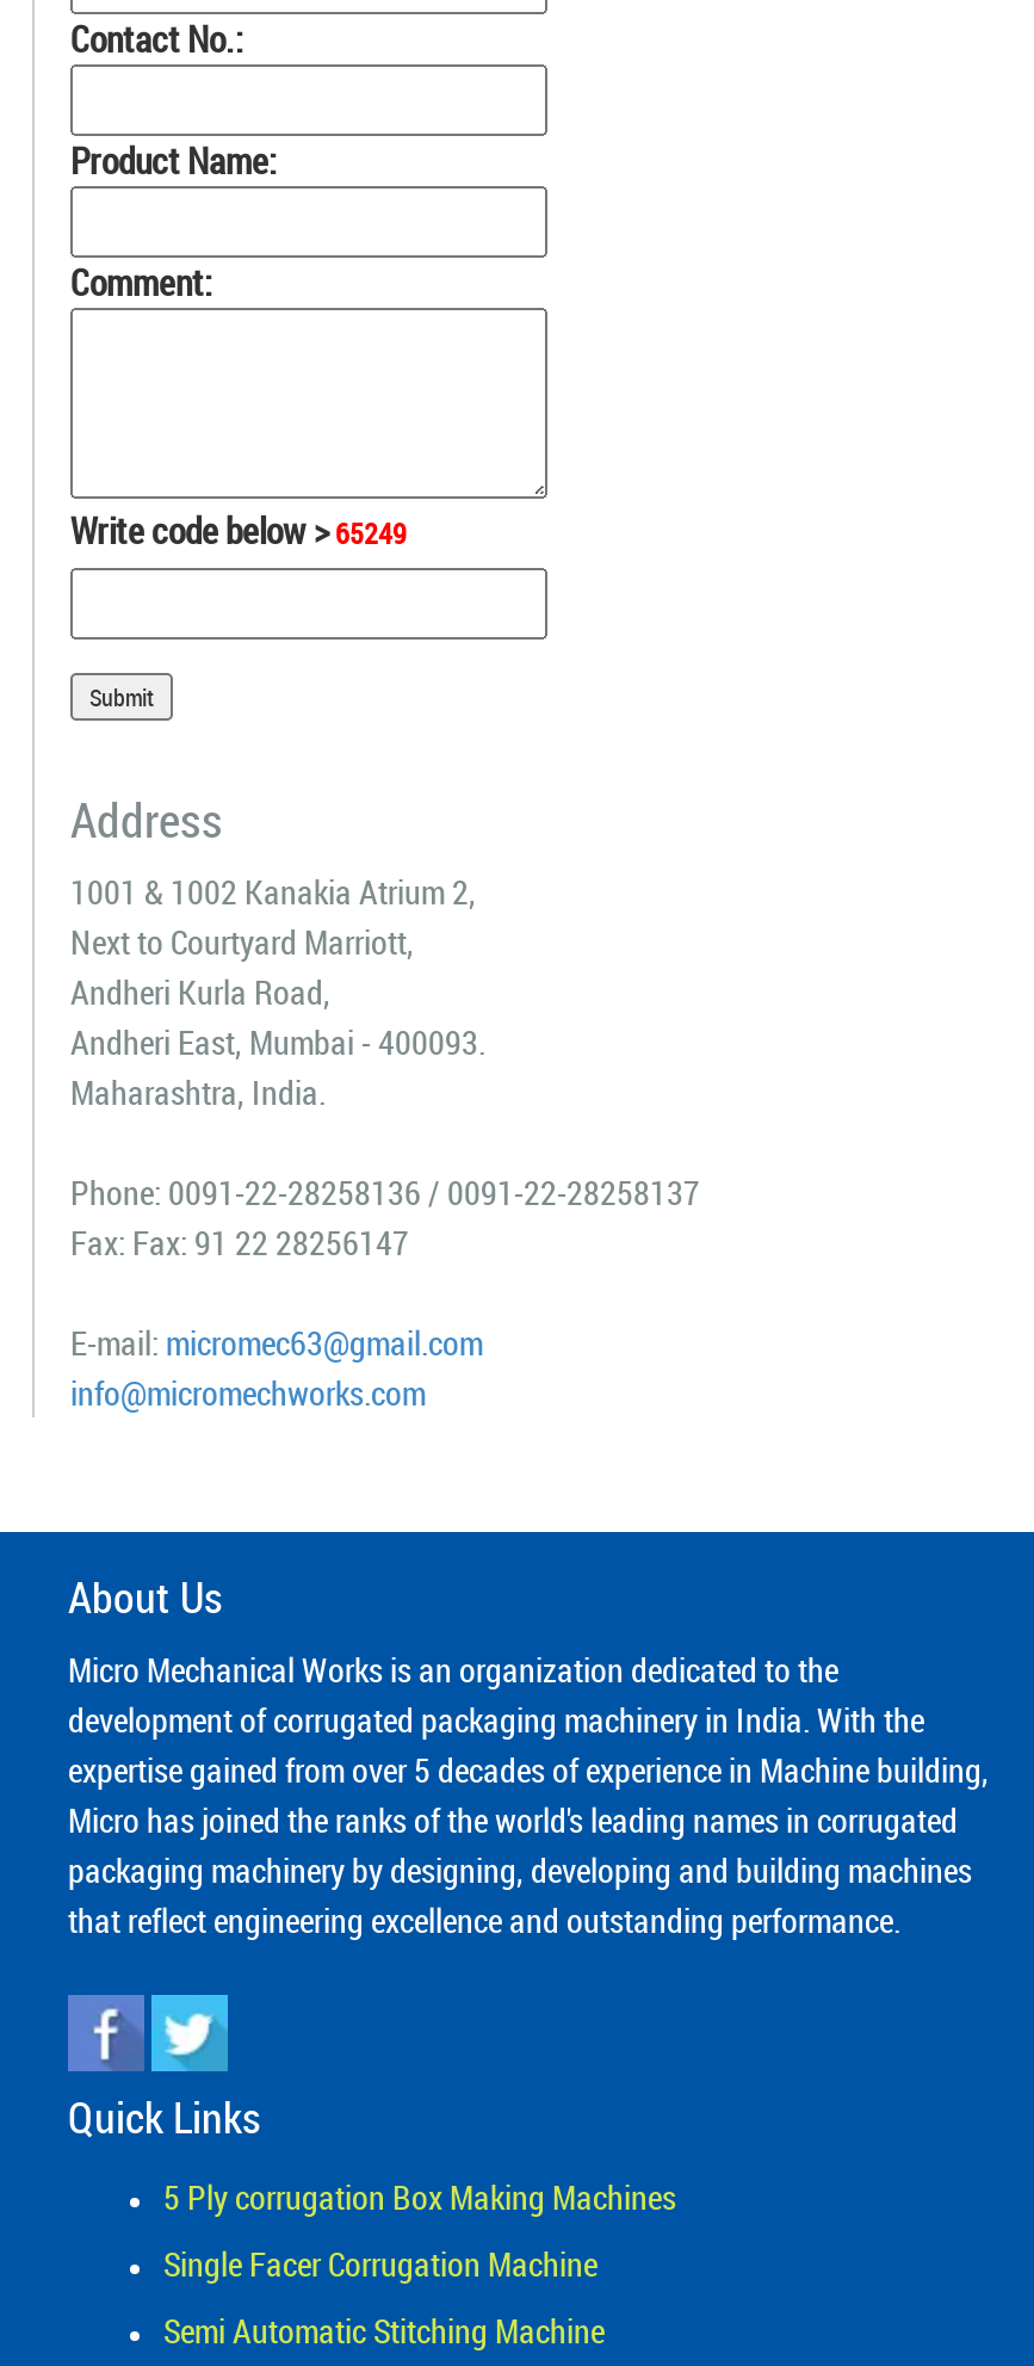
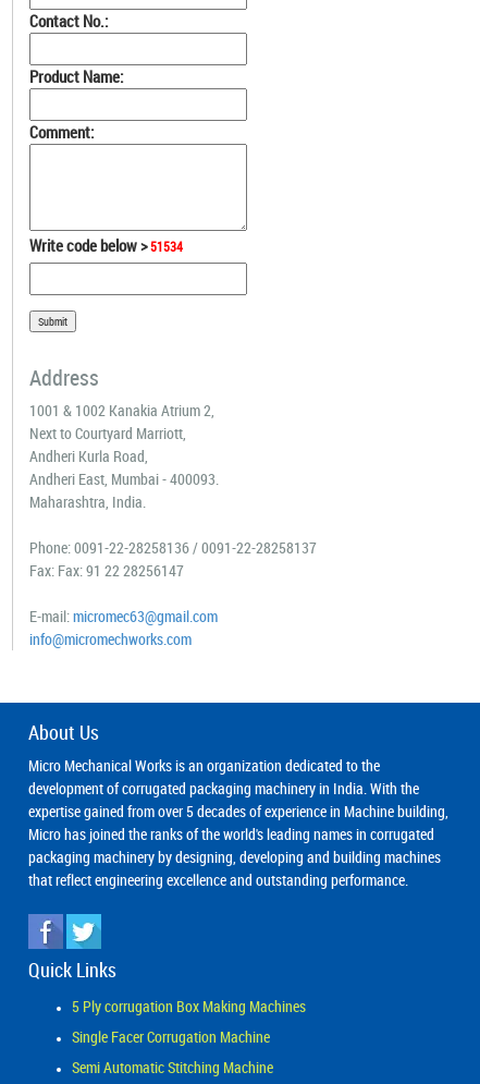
[70,506,407,554] Write code below > 65249 -> [29,234,183,256] Write code below > 51534

